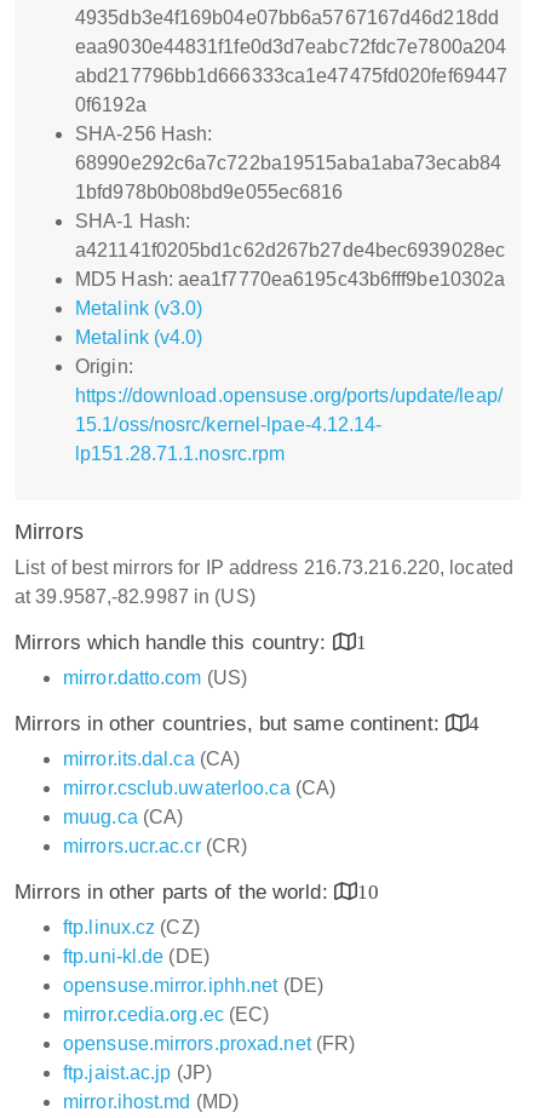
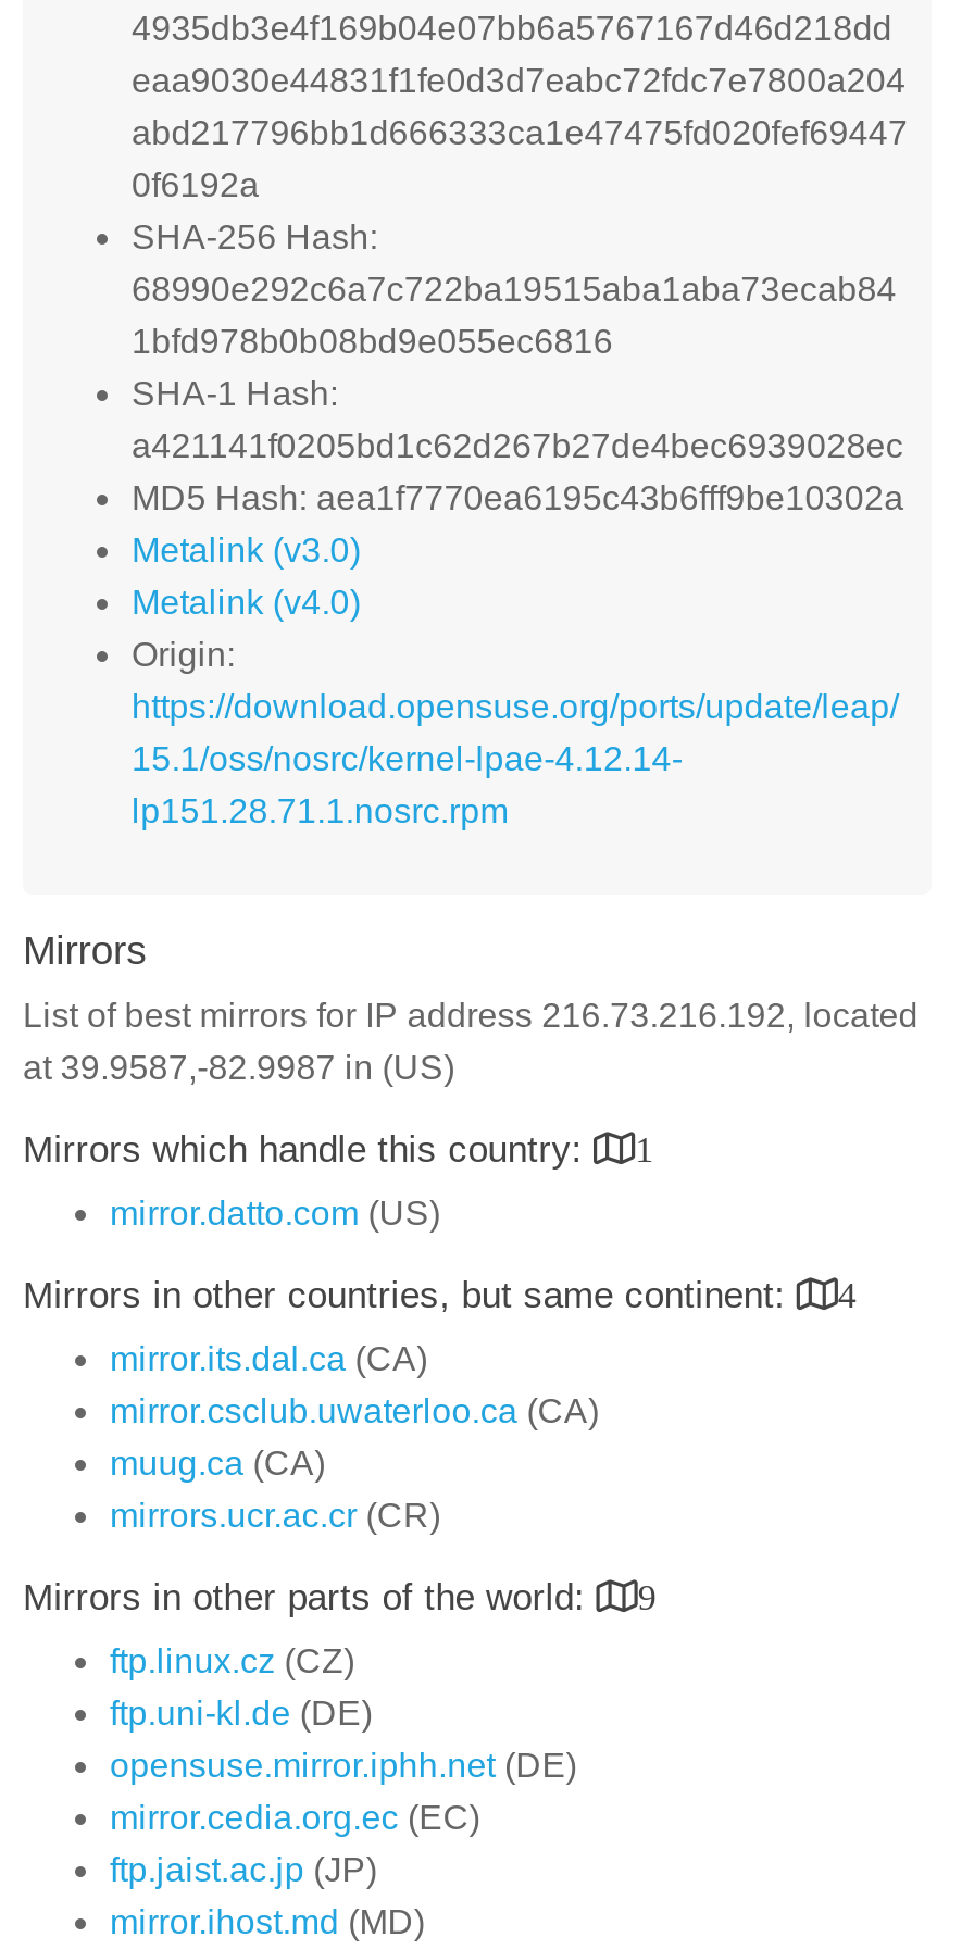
[15,557,513,578] List of best mirrors for IP address 216.73.216.220, located -> [23,997,918,1034] List of best mirrors for IP address 216.73.216.192, located
[15,881,379,904] Mirrors in other parts of the world: 10 -> [23,1577,657,1618] Mirrors in other parts of the world: 9
[63,1033,355,1054] opensuse.mirrors.proxad.net (FR) -> none

